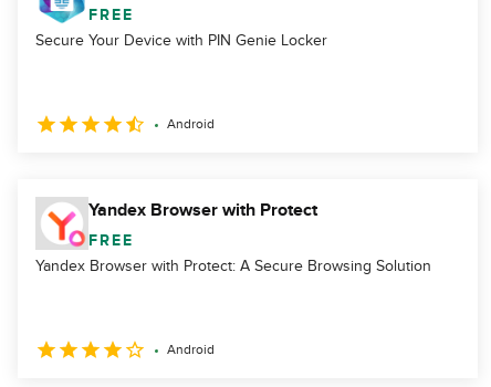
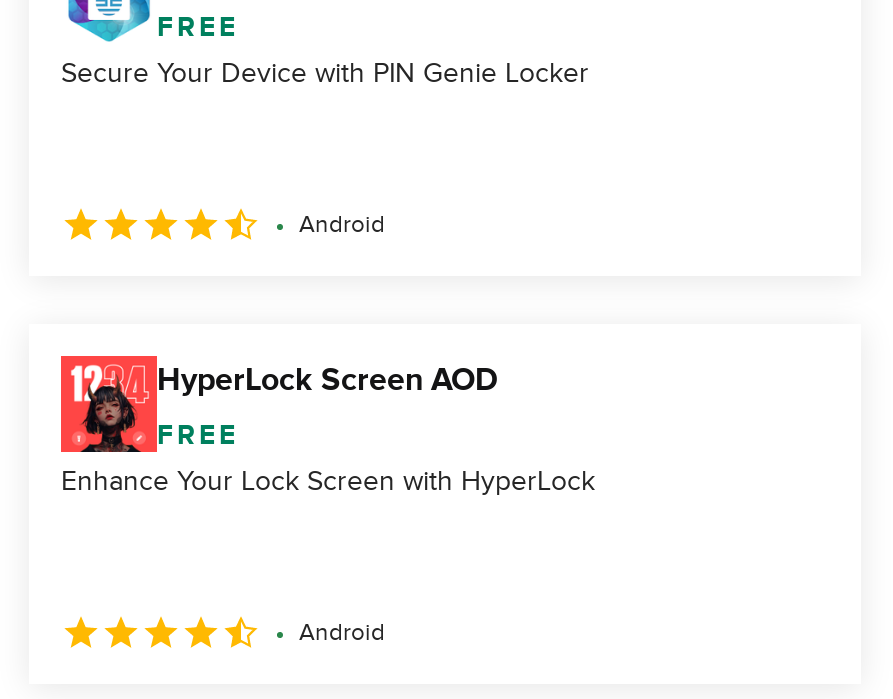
[35,197,317,249] [image] | Yandex Browser with Protect -> [59,354,497,450] [image] | HyperLock Screen AOD
[35,257,431,275] Yandex Browser with Protect: A Secure Browsing Solution -> [61,464,595,498] Enhance Your Lock Screen with HyperLock

